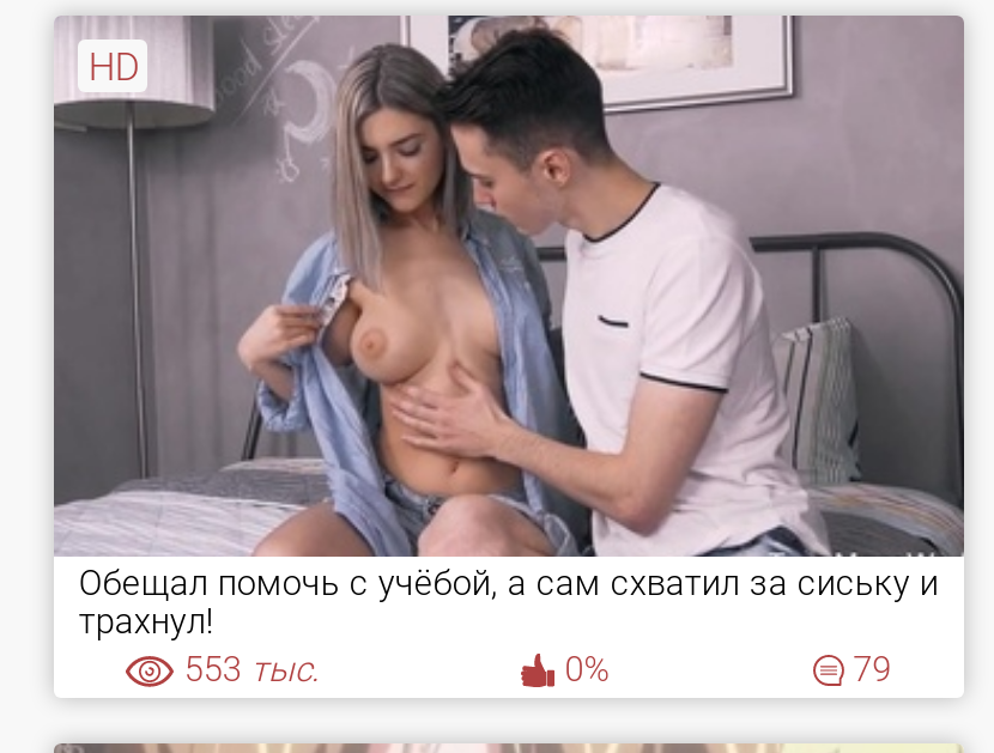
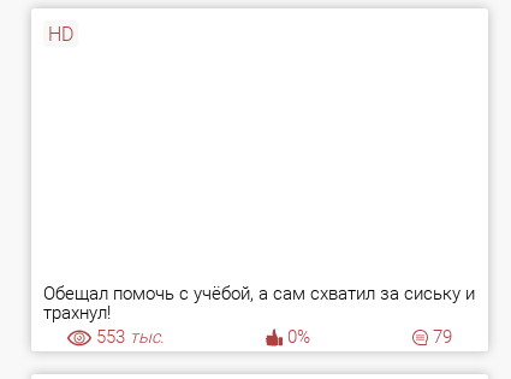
[51,13,966,559] [image] -> none

